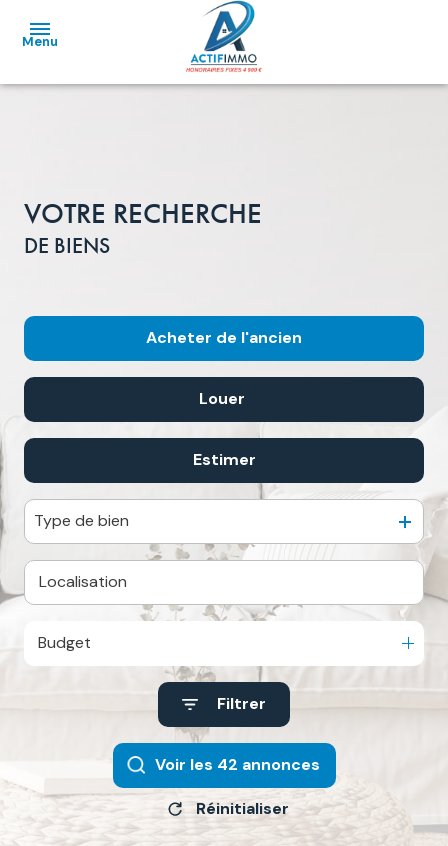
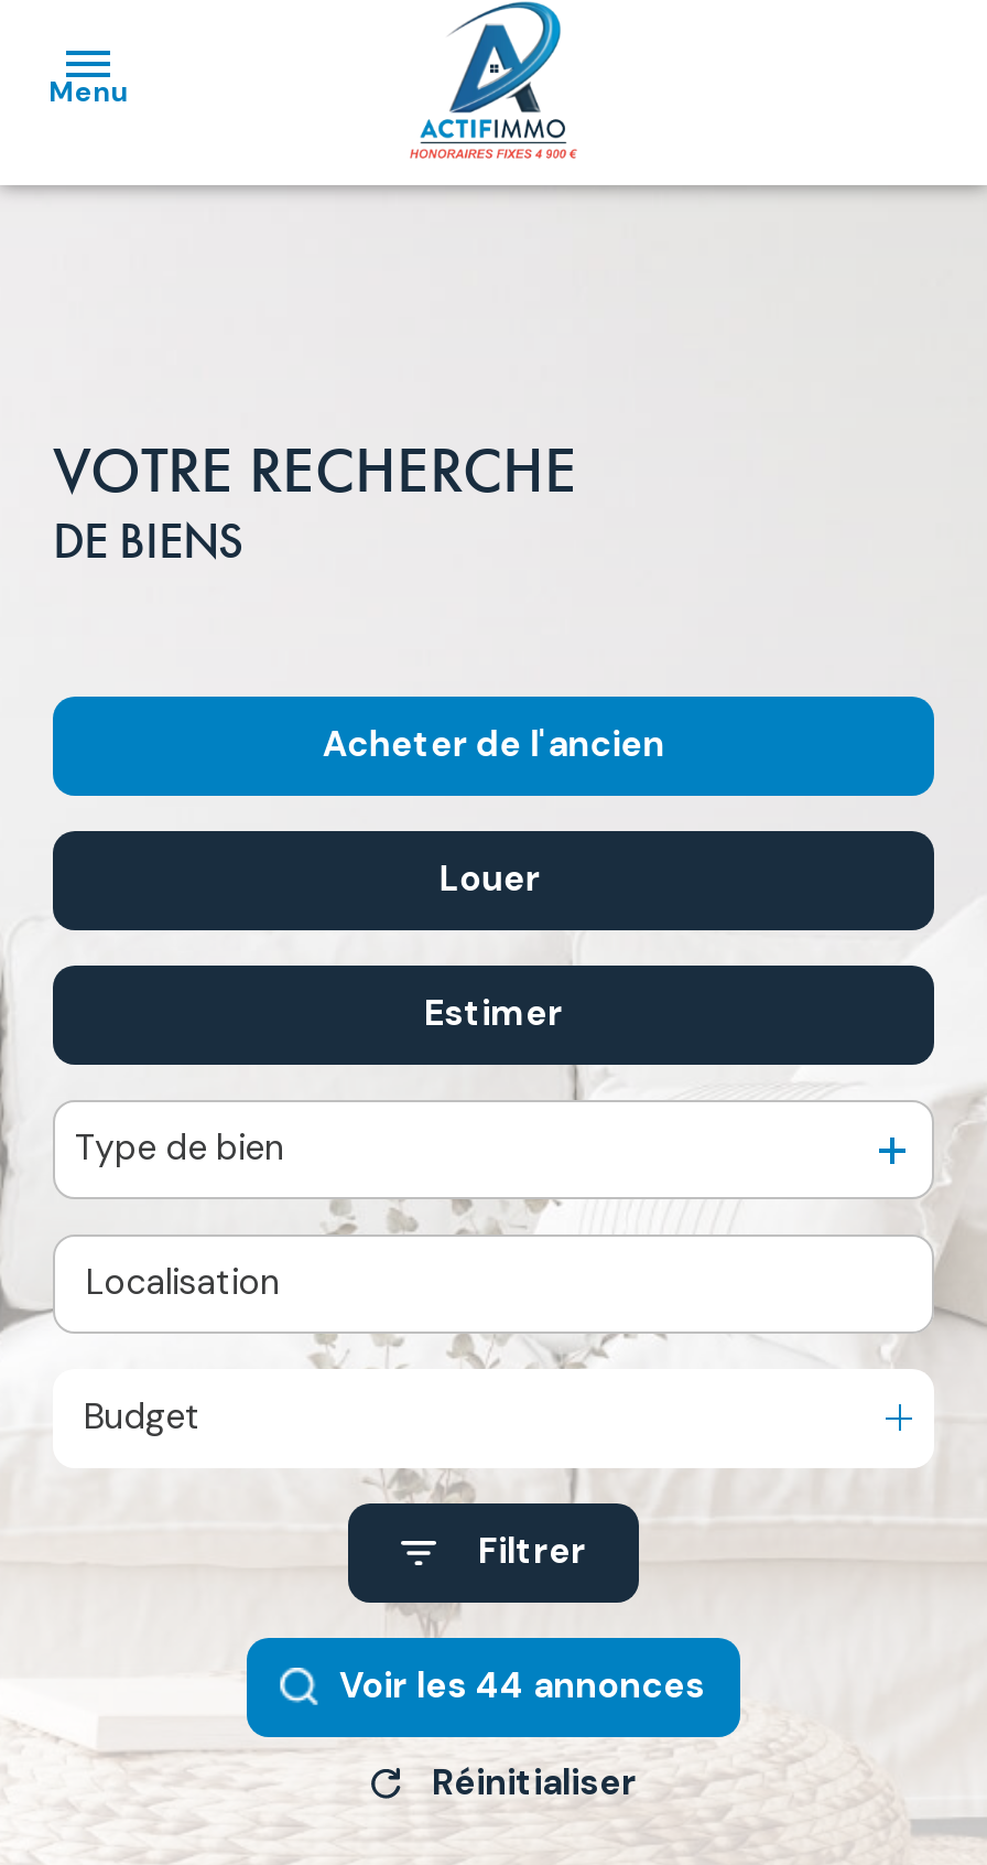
[154,754,319,775] Voir les 42 annonces -> [339,1663,705,1709] Voir les 44 annonces

